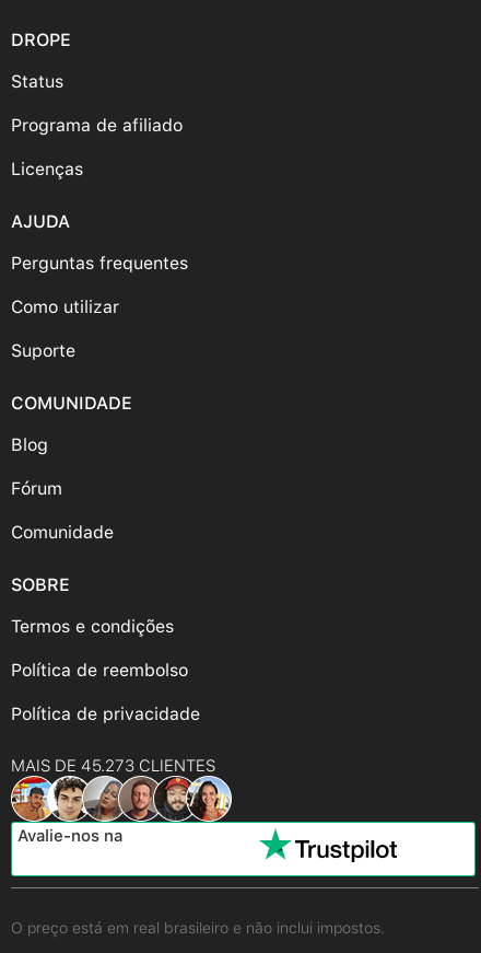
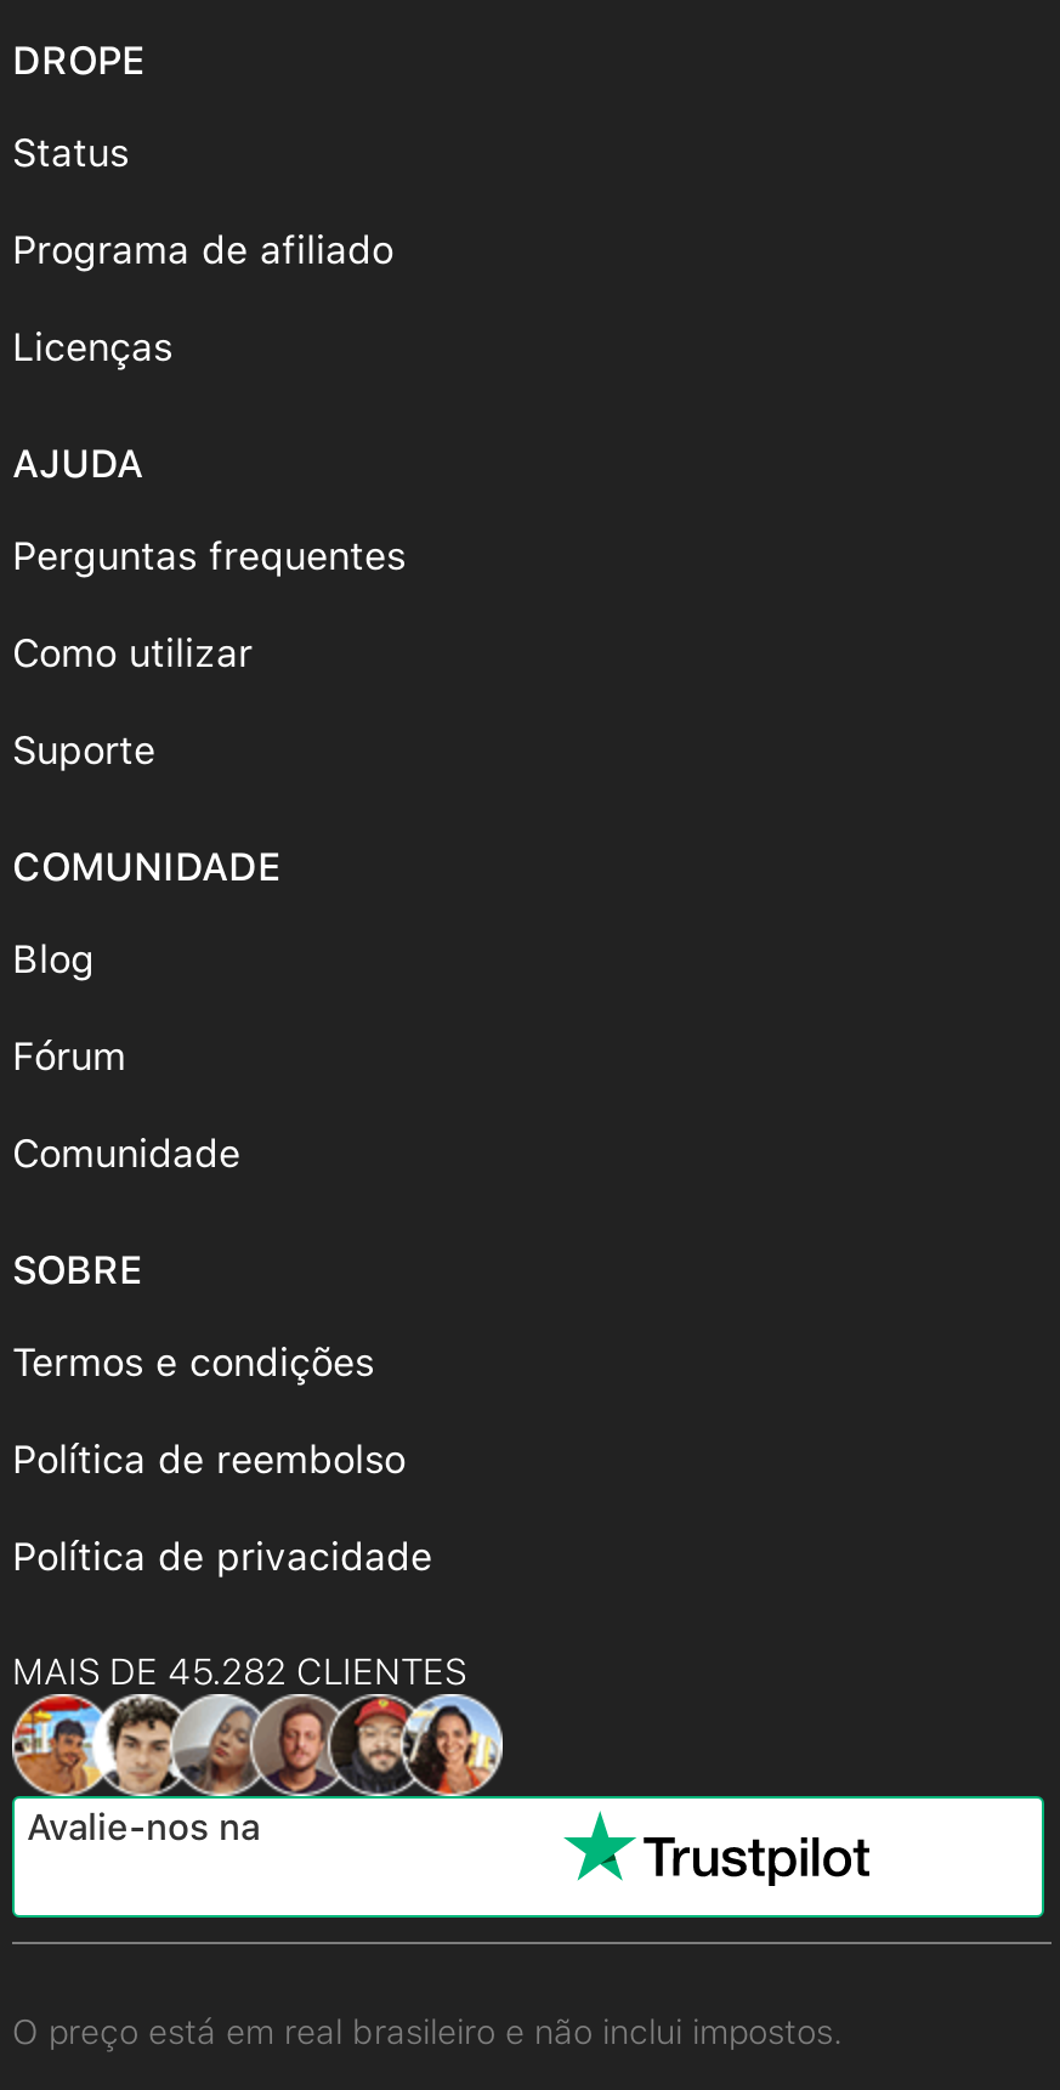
[11,756,215,776] MAIS DE 45.273 CLIENTES -> [12,1650,466,1694] MAIS DE 45.282 CLIENTES

